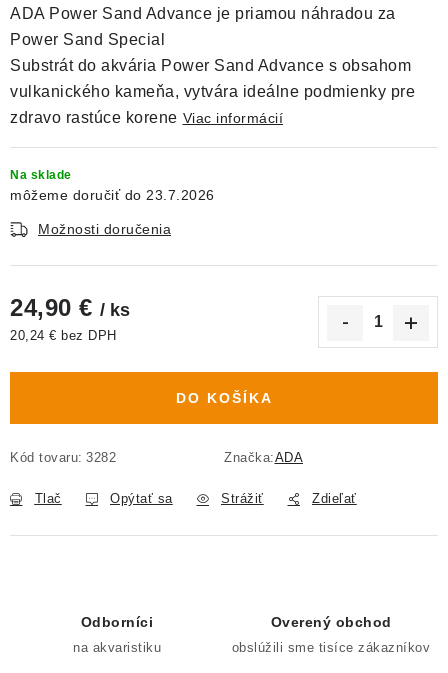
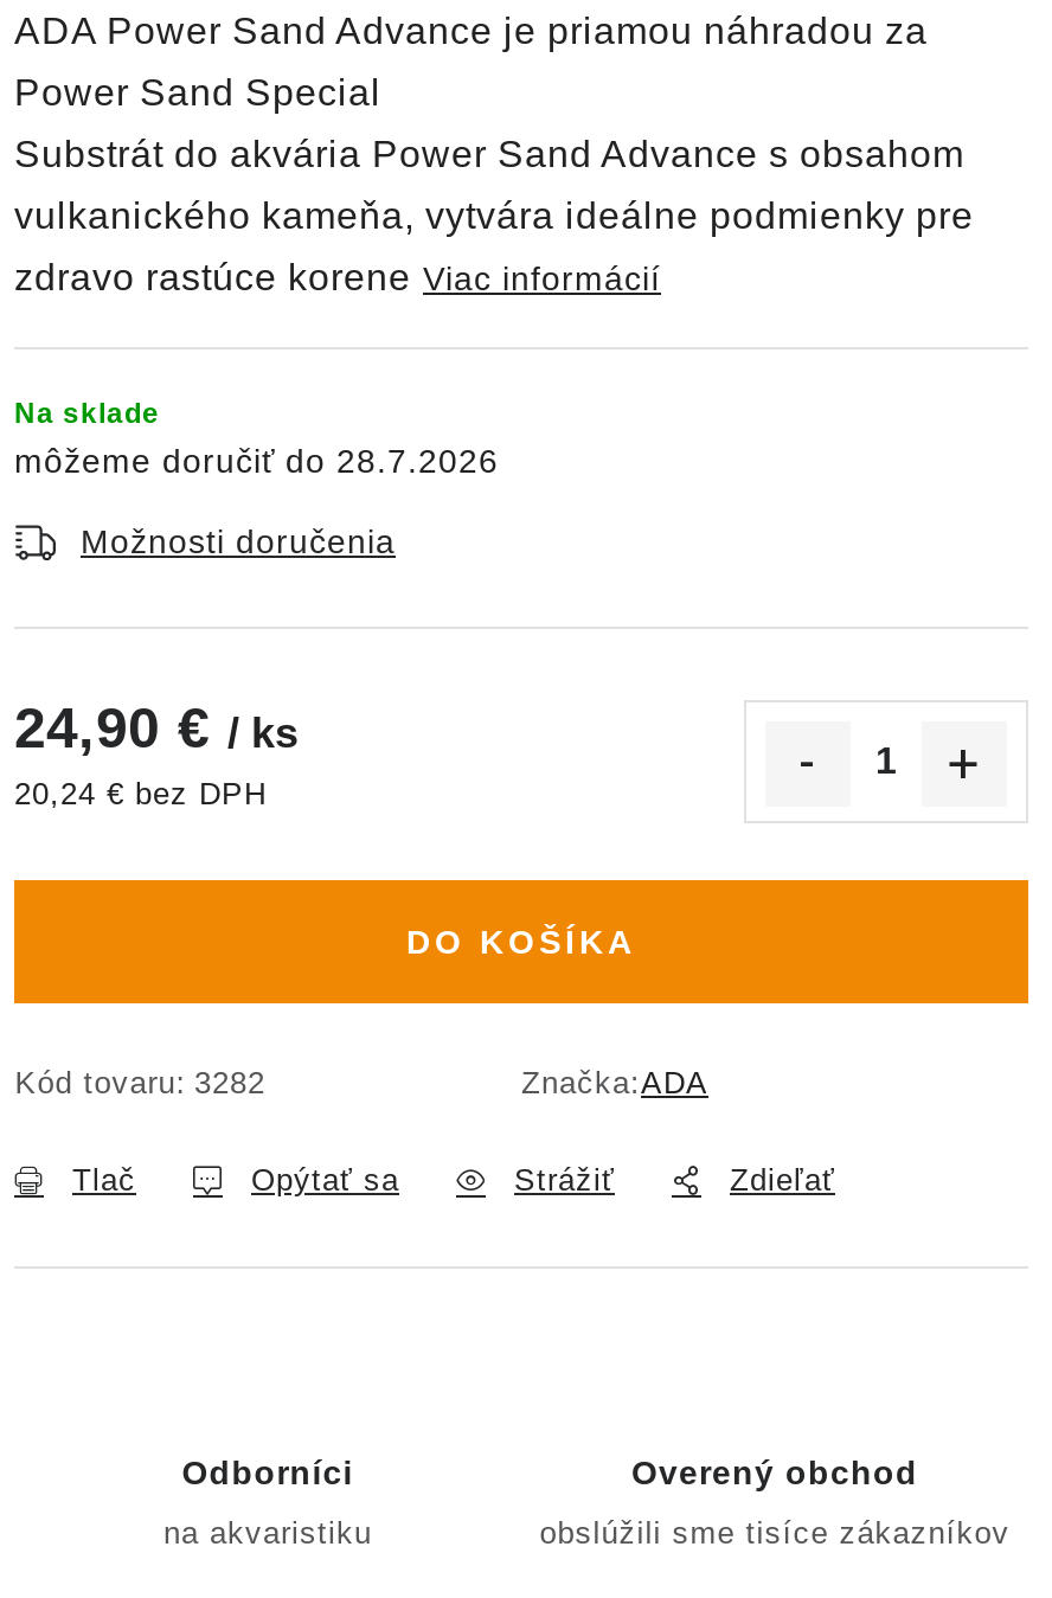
[146,187,214,203] 23.7.2026 -> [336,442,499,480] 28.7.2026

